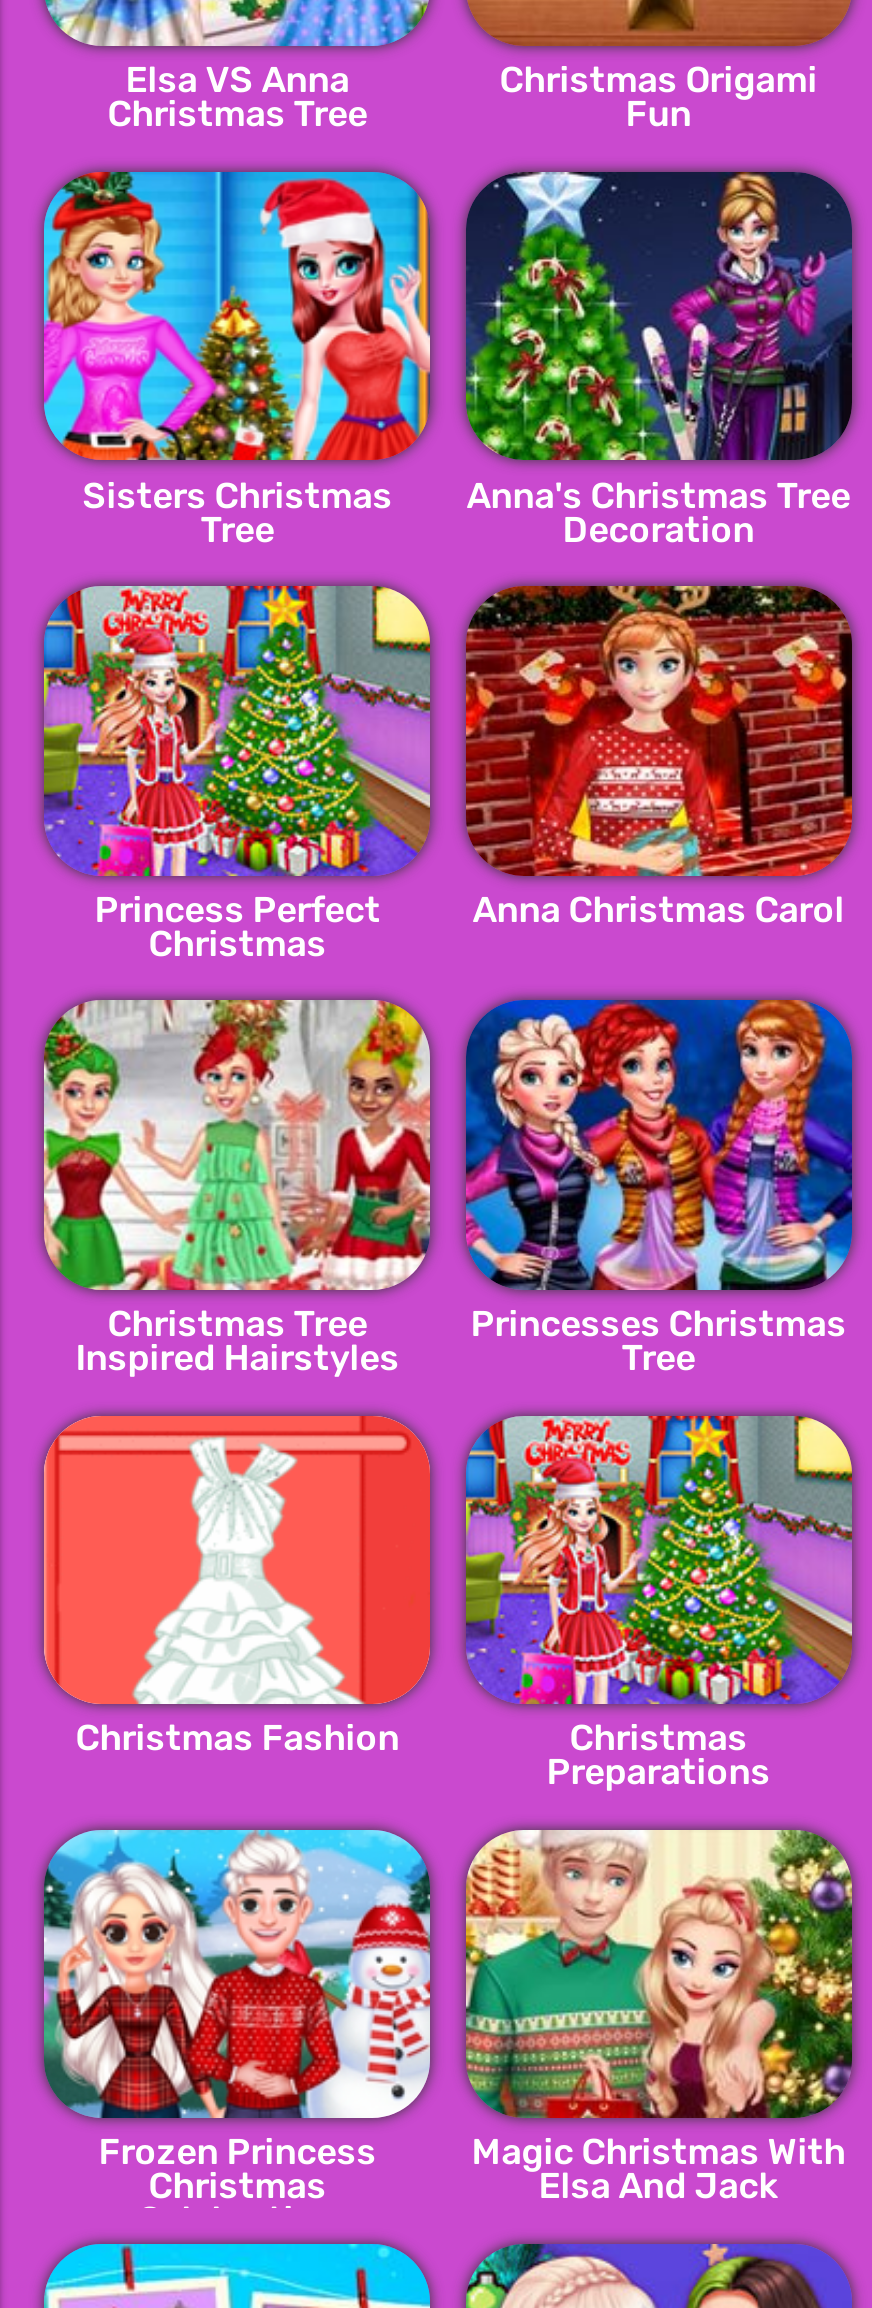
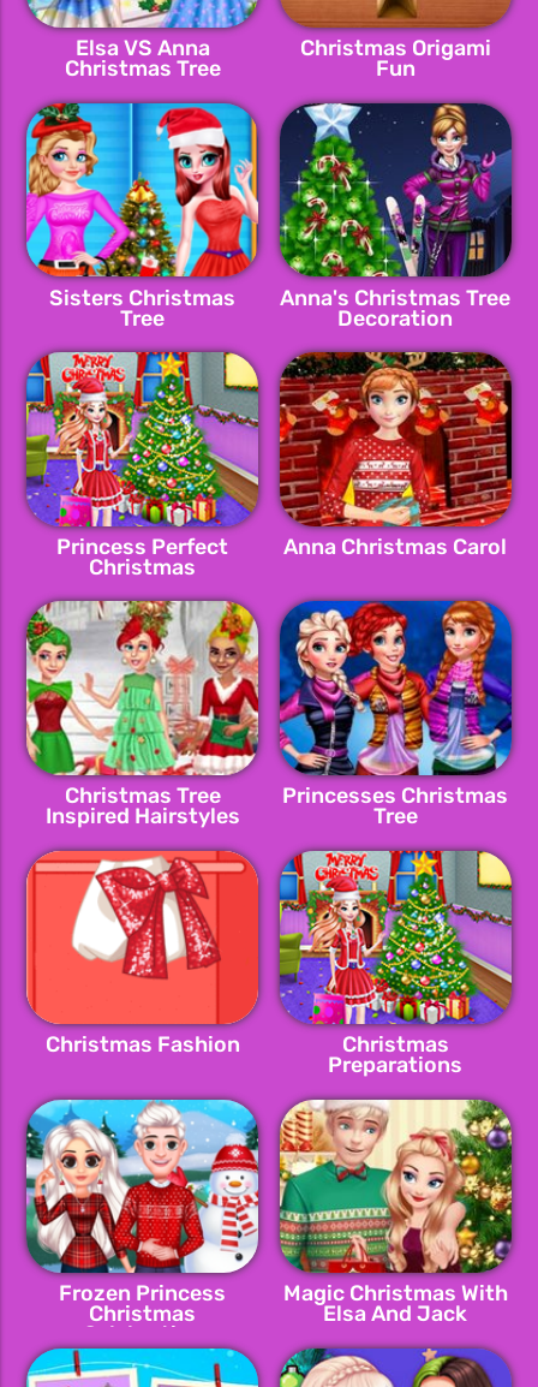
[120,1426,366,1706] [image] -> [71,856,221,1025] [image]

